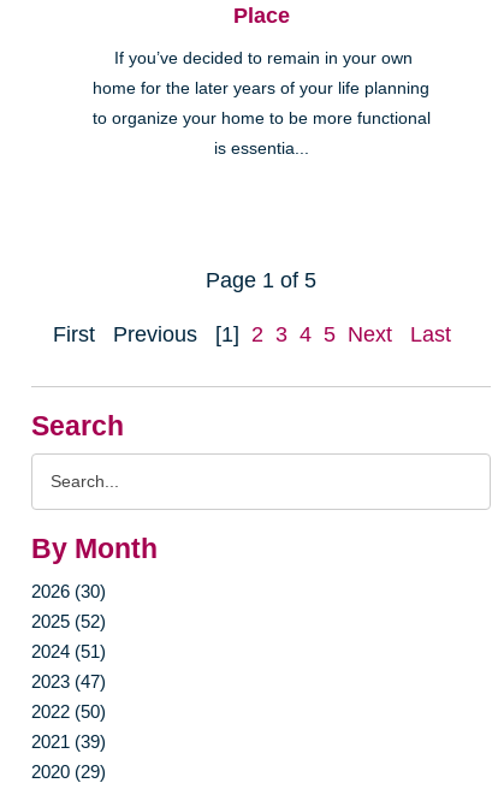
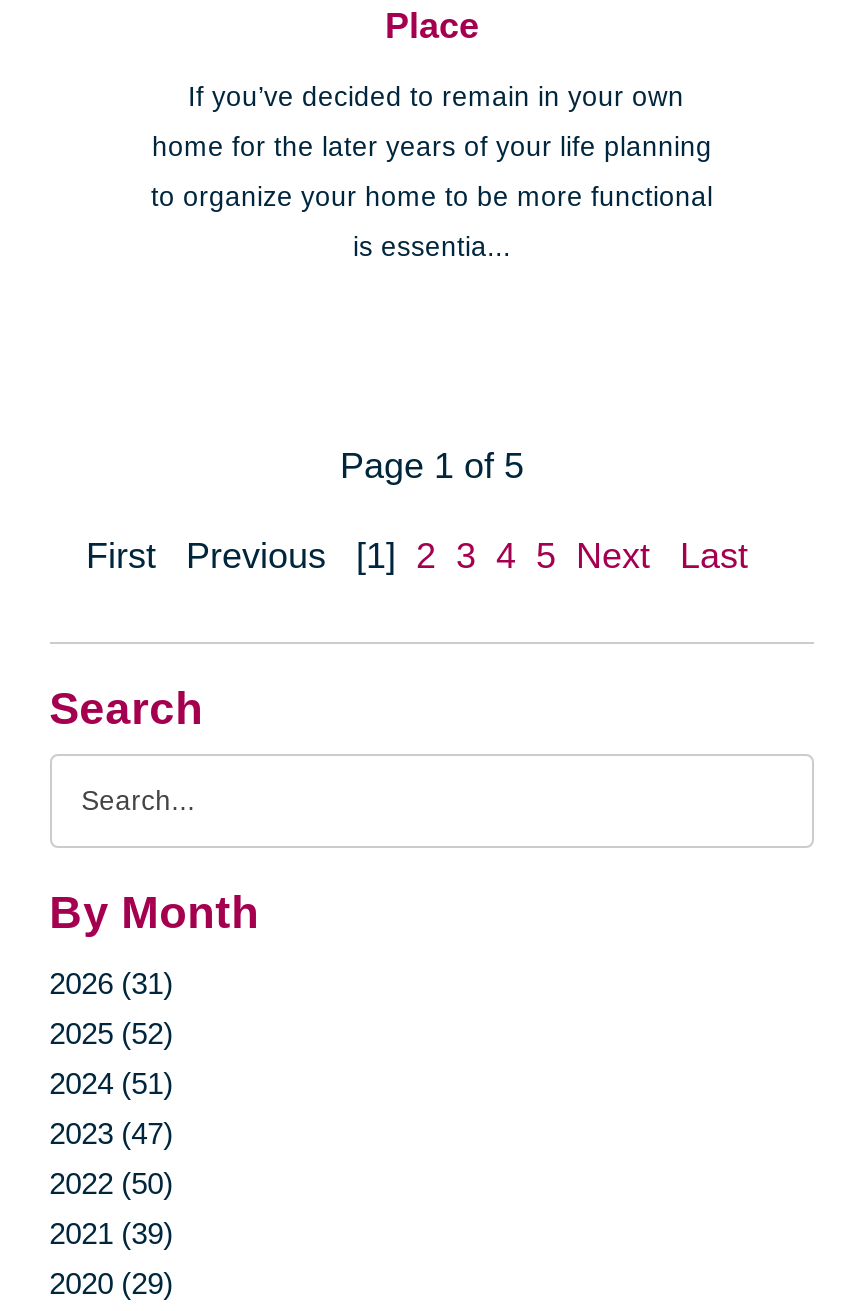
[31,581,105,601] 2026 (30) -> [49,966,173,1000] 2026 (31)

